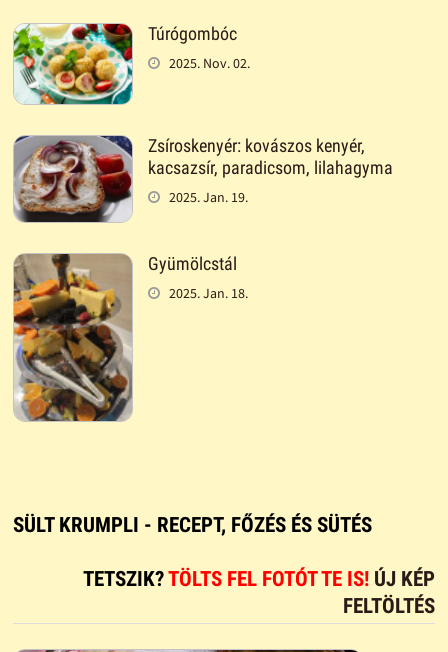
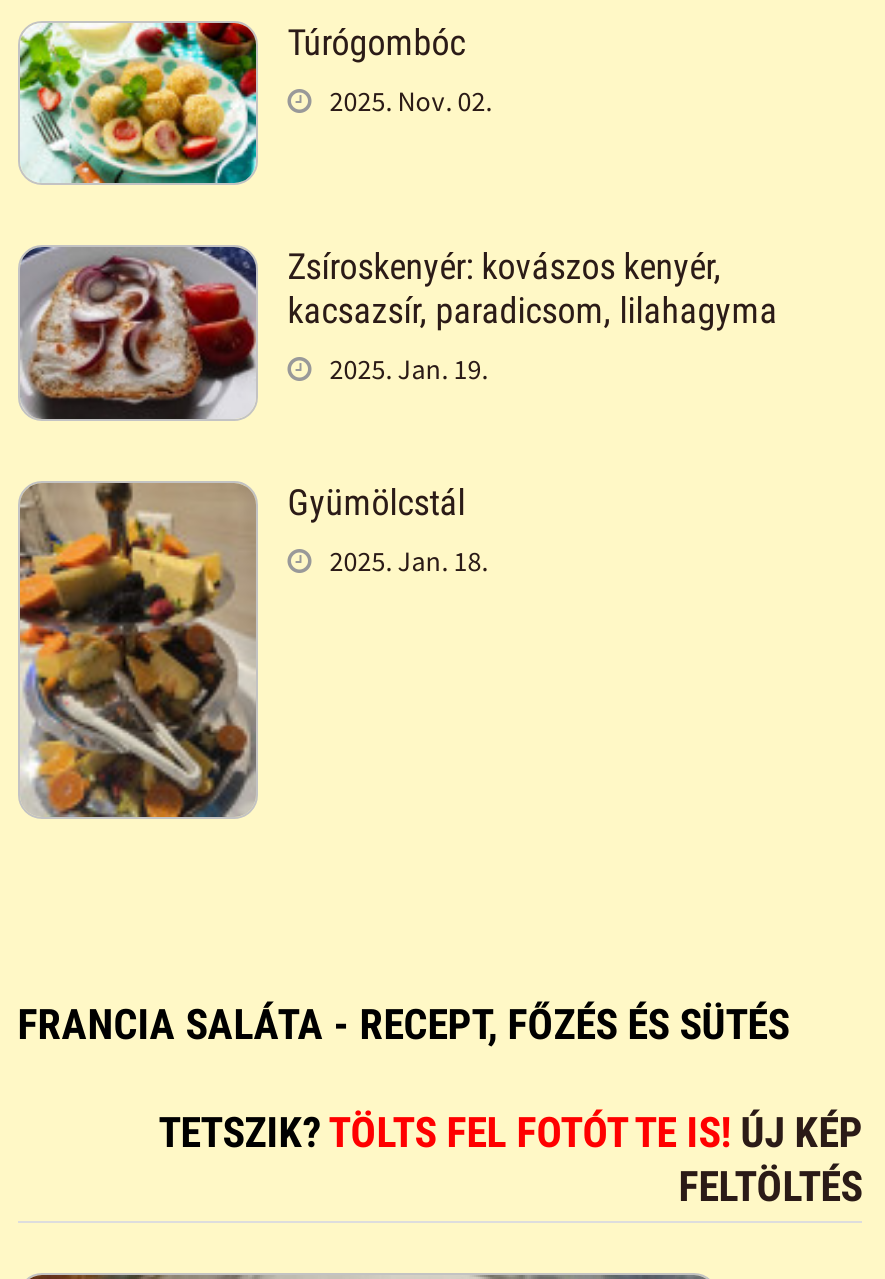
[13,513,372,537] SÜLT KRUMPLI - RECEPT, FŐZÉS ÉS SÜTÉS -> [18,1001,790,1049] FRANCIA SALÁTA - RECEPT, FŐZÉS ÉS SÜTÉS

